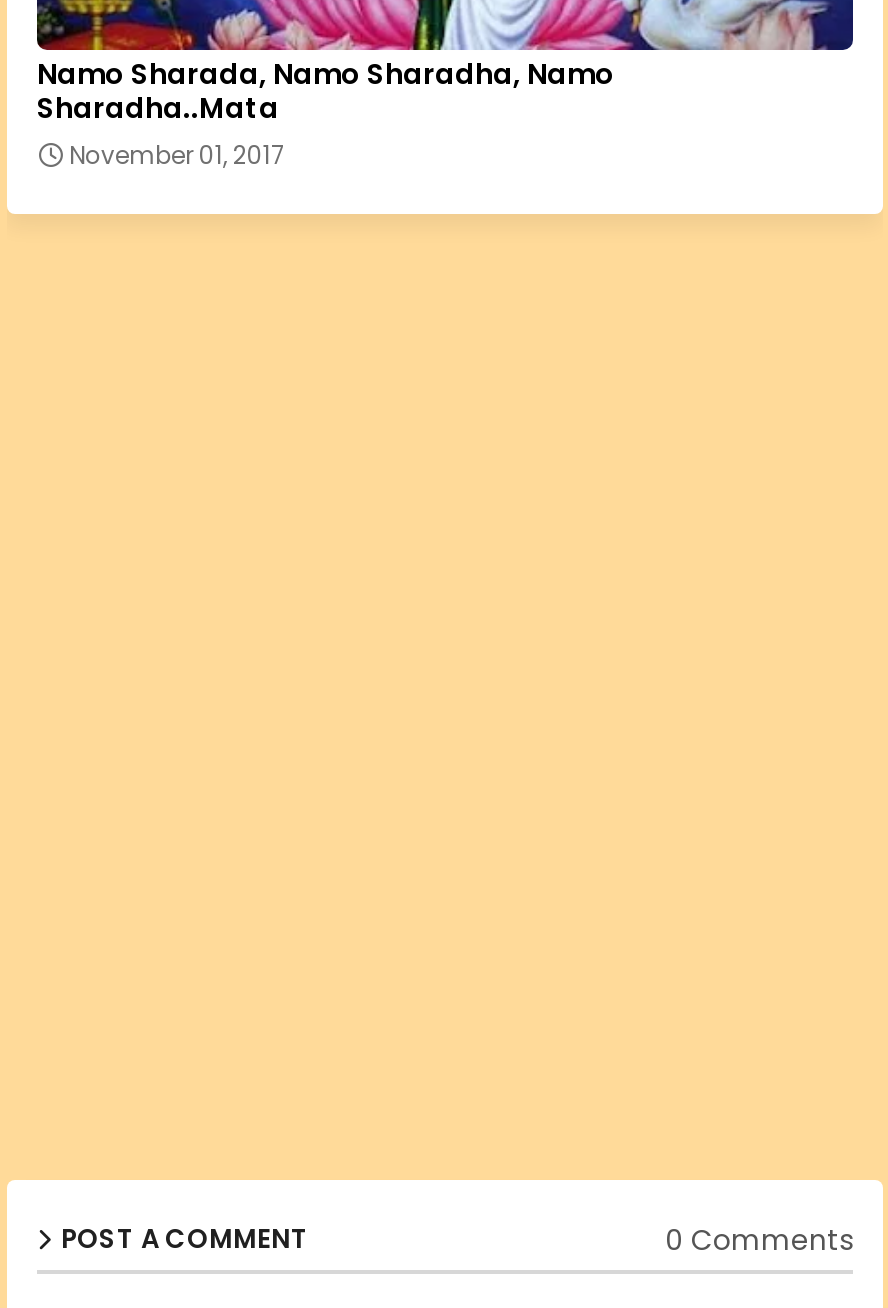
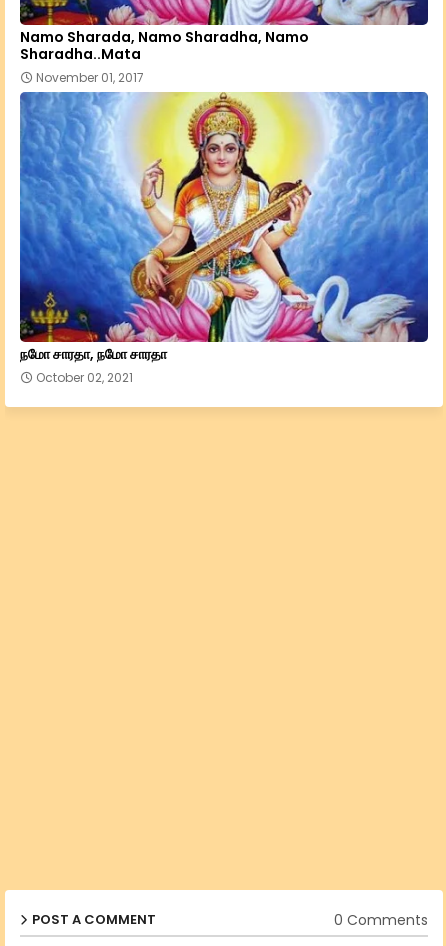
none -> [19,91,429,386] [image] | நமோ சாரதா, நமோ சாரதா | October 02, 2021

